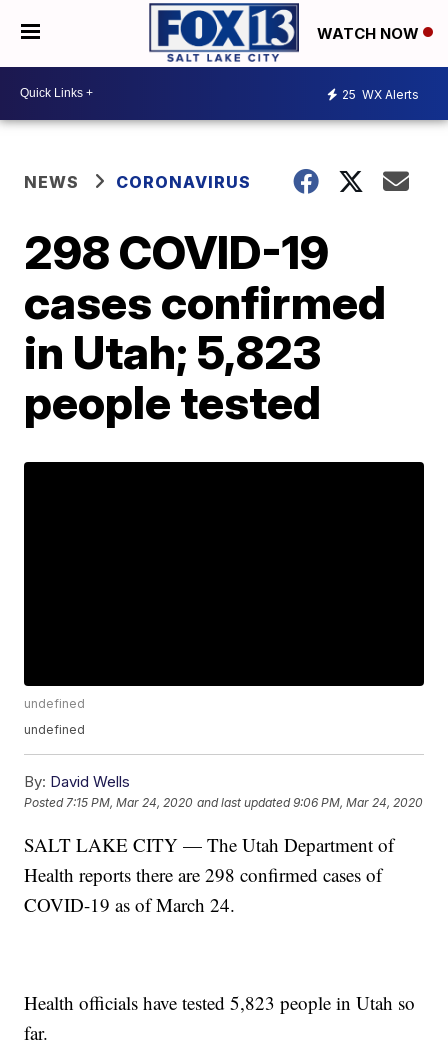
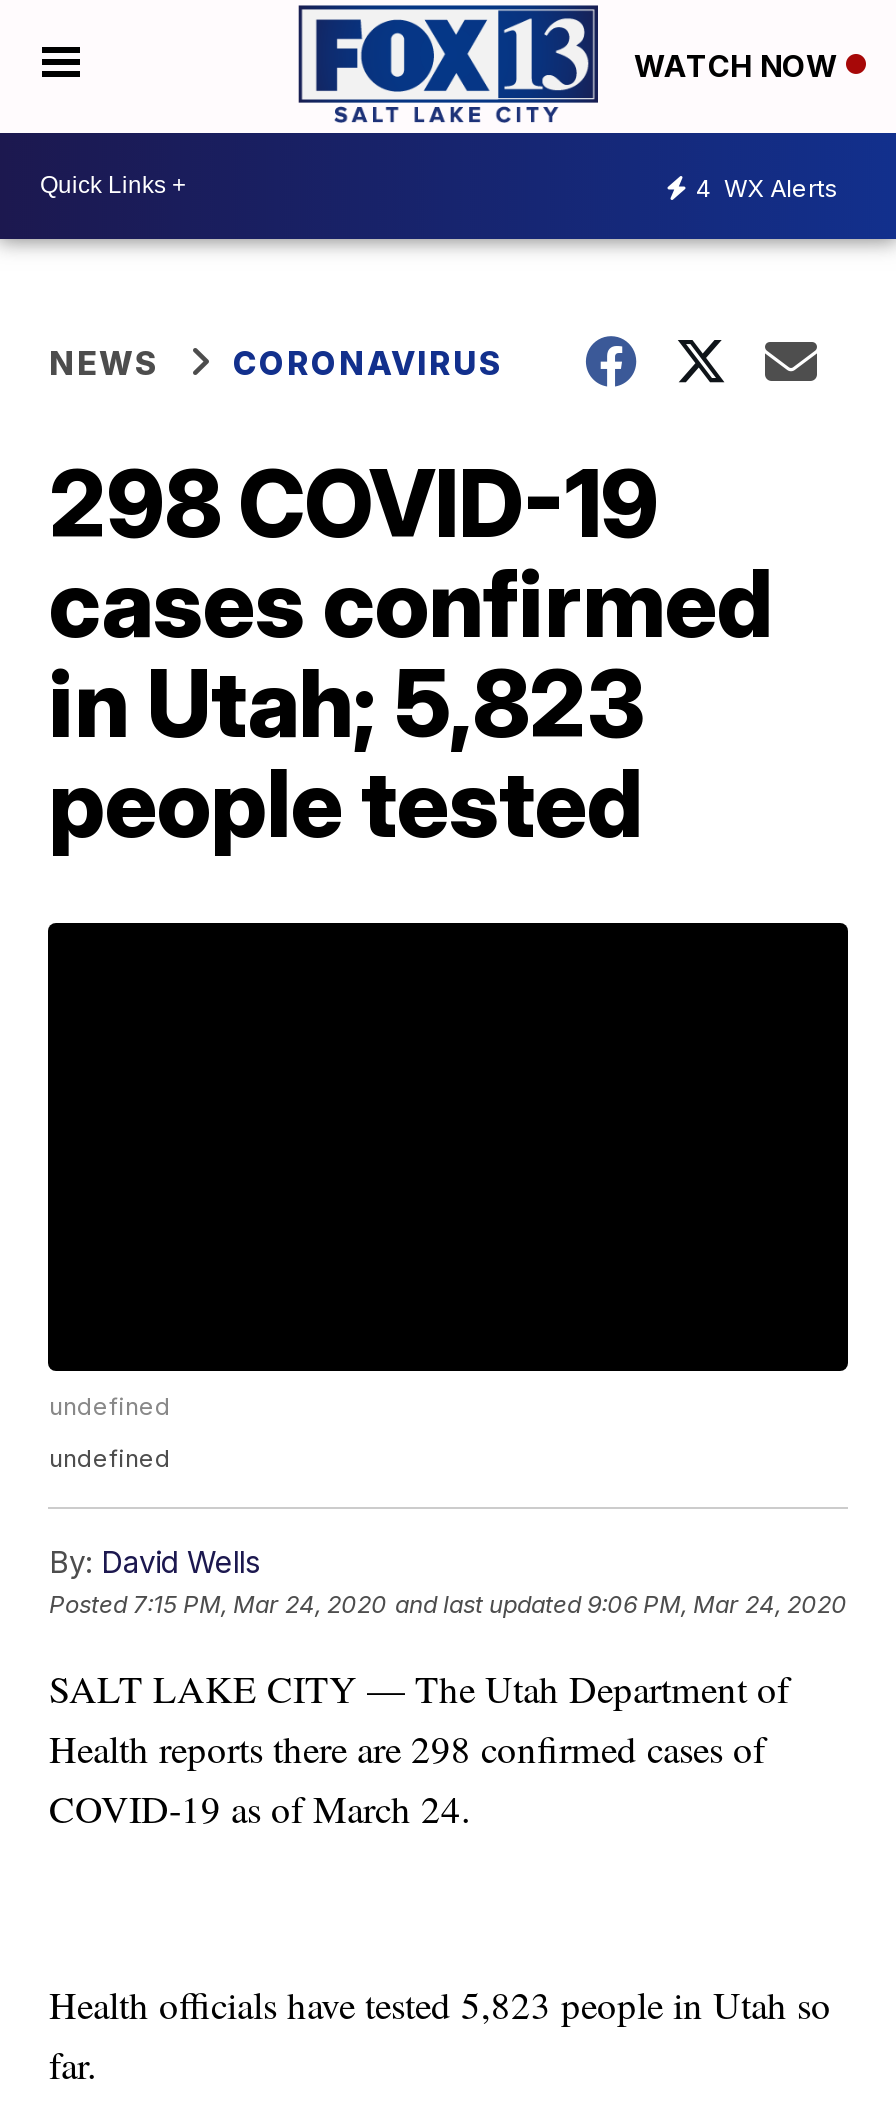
[342,87,419,102] 25 WX Alerts -> [696,173,838,203] 4 WX Alerts

